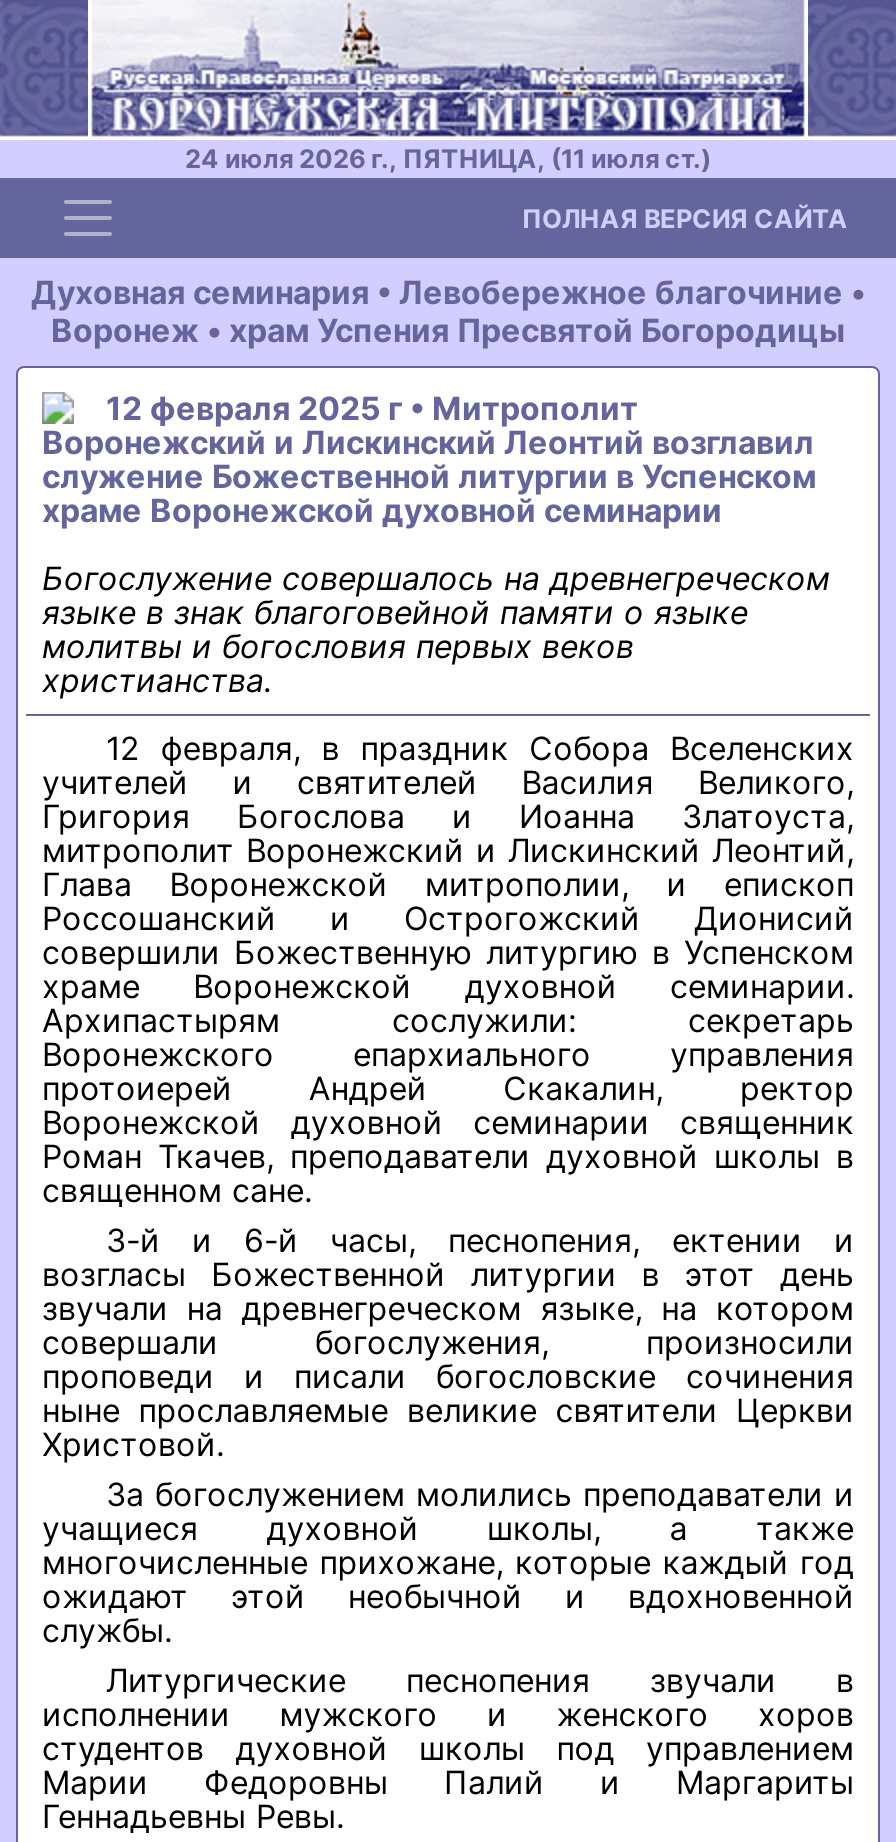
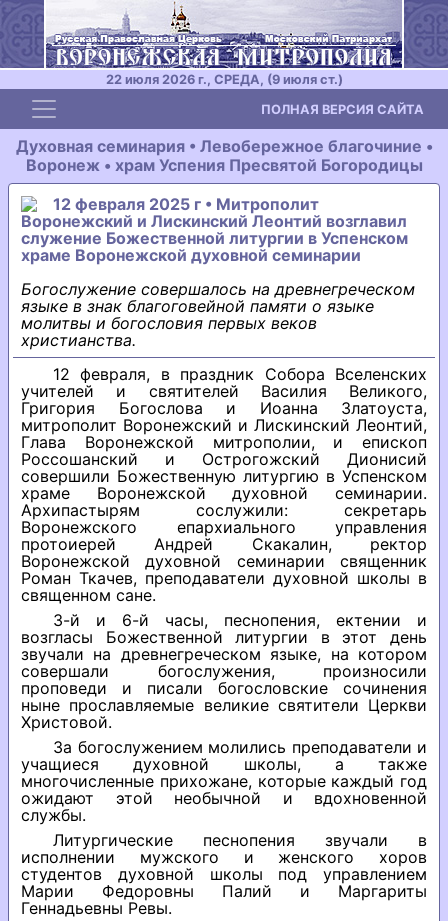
[185,144,711,174] 24 июля 2026 г., ПЯТНИЦА, (11 июля ст.) -> [105,72,342,87] 22 июля 2026 г., СРЕДА, (9 июля ст.)

